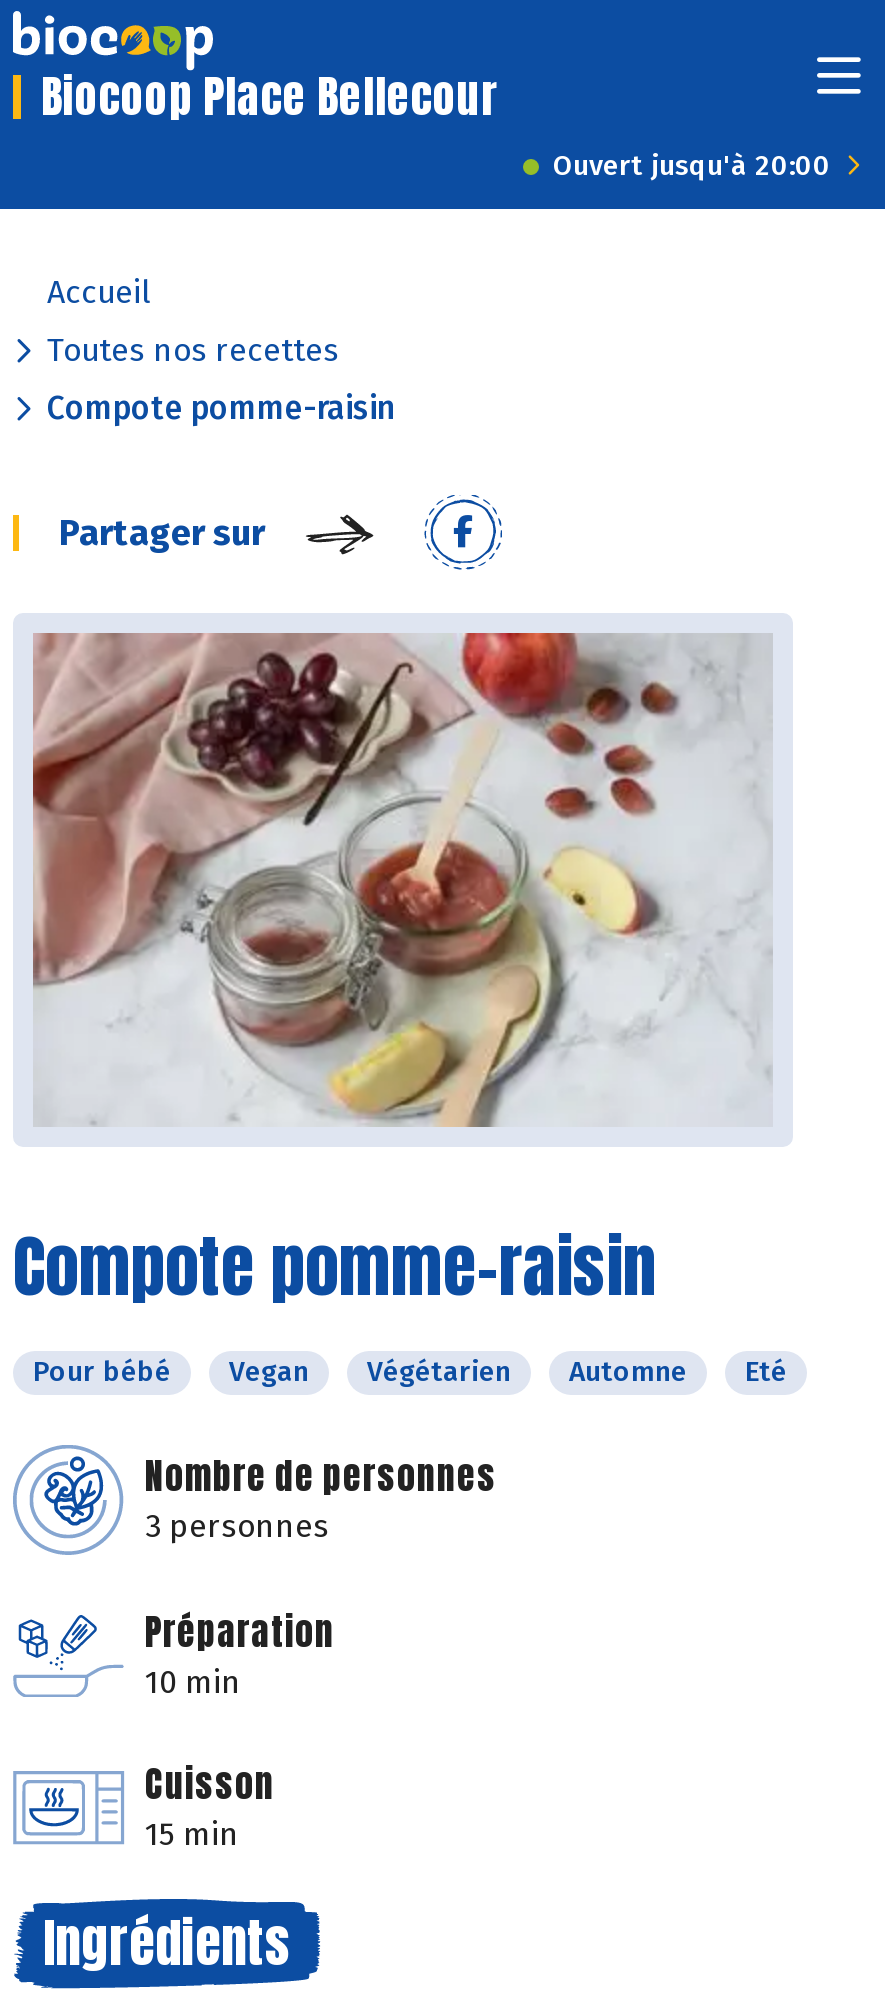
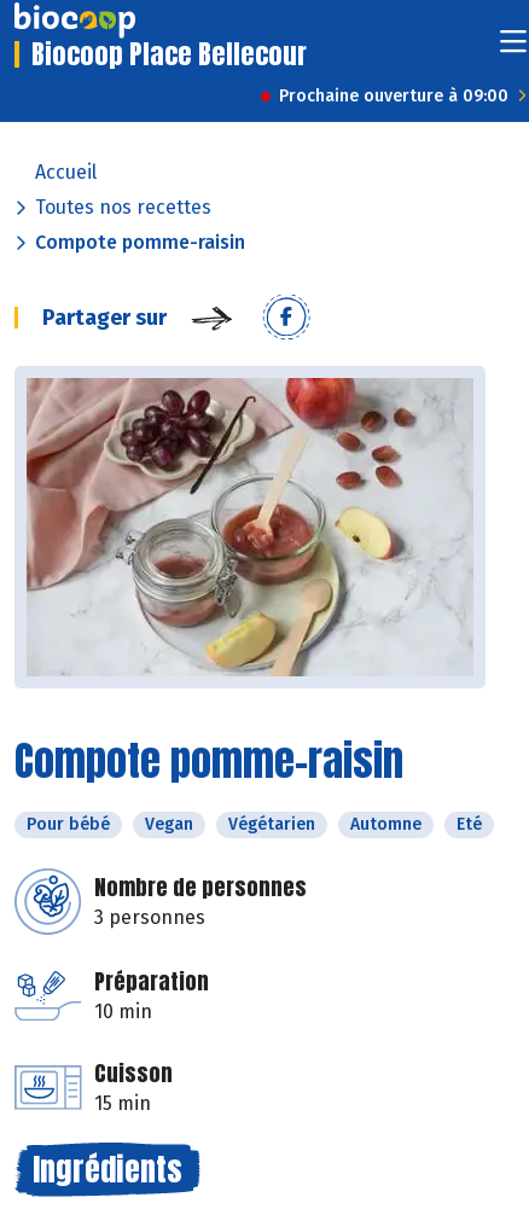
[553,149,831,183] Ouvert jusqu'à 20:00 -> [279,86,508,106] Prochaine ouverture à 09:00

